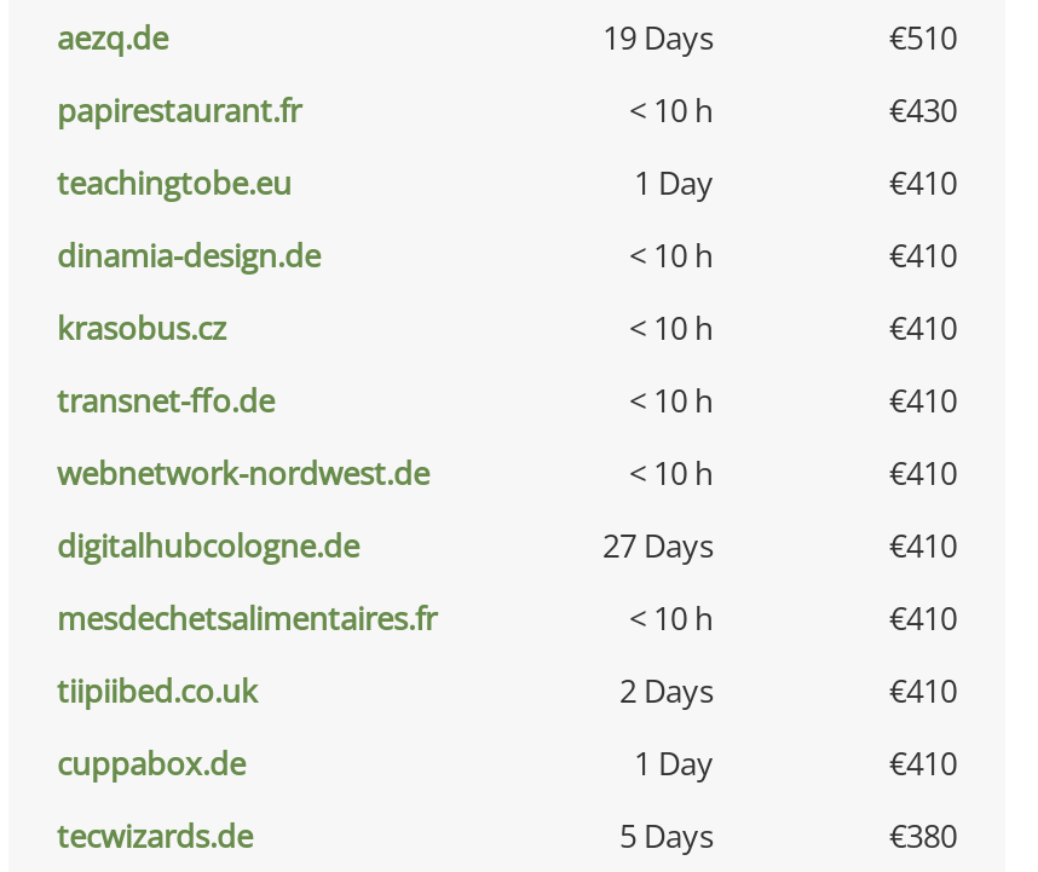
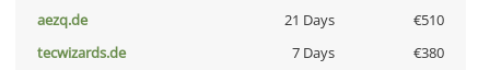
[602,16,714,59] 19 Days -> [284,10,334,30] 21 Days
[57,88,957,785] papirestaurant.fr | < 10 h | €430 | teachingtobe.eu | 1 Day | €410 | dinamia-design.de | < 10 h | €410 | krasobus.cz | < 10 h | €410 | transnet-ffo.de | < 10 h | €410 | webnetwork-nordwest.de | < 10 h | €410 | digitalhubcologne.de | 27 Days | €410 | mesdechetsalimentaires.fr | < 10 h | €410 | tiipiibed.co.uk | 2 Days | €410 | cuppabox.de | 1 Day | €410 -> none
[619,814,714,857] 5 Days -> [292,43,334,62] 7 Days

